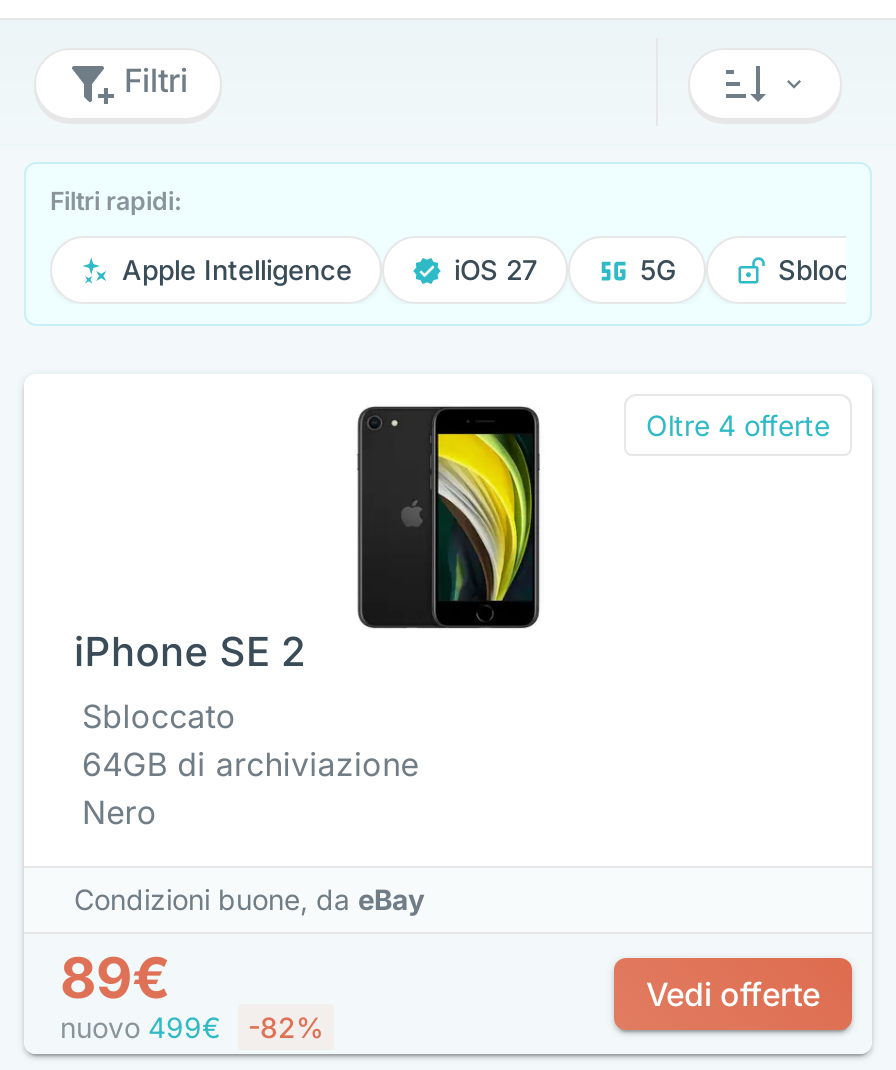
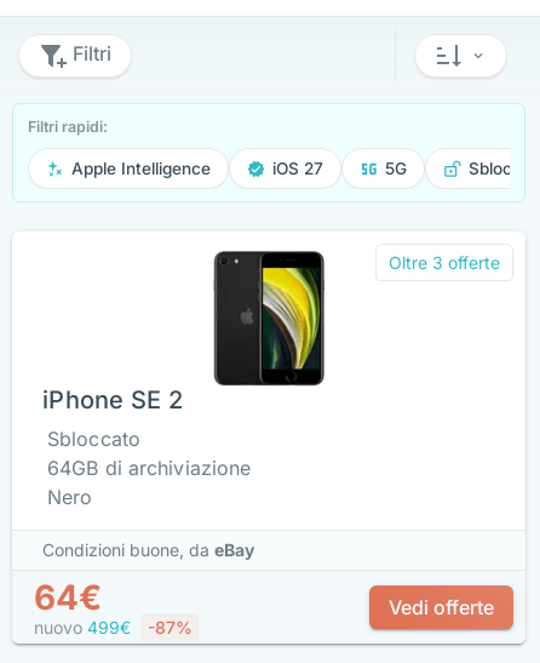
[646,408,830,442] Oltre 4 offerte -> [389,252,500,273] Oltre 3 offerte
[60,944,170,1012] 89€ -> [34,577,102,618] 64€
[60,1010,324,1044] nuovo 499€ -82% -> [34,617,193,638] nuovo 499€ -87%

